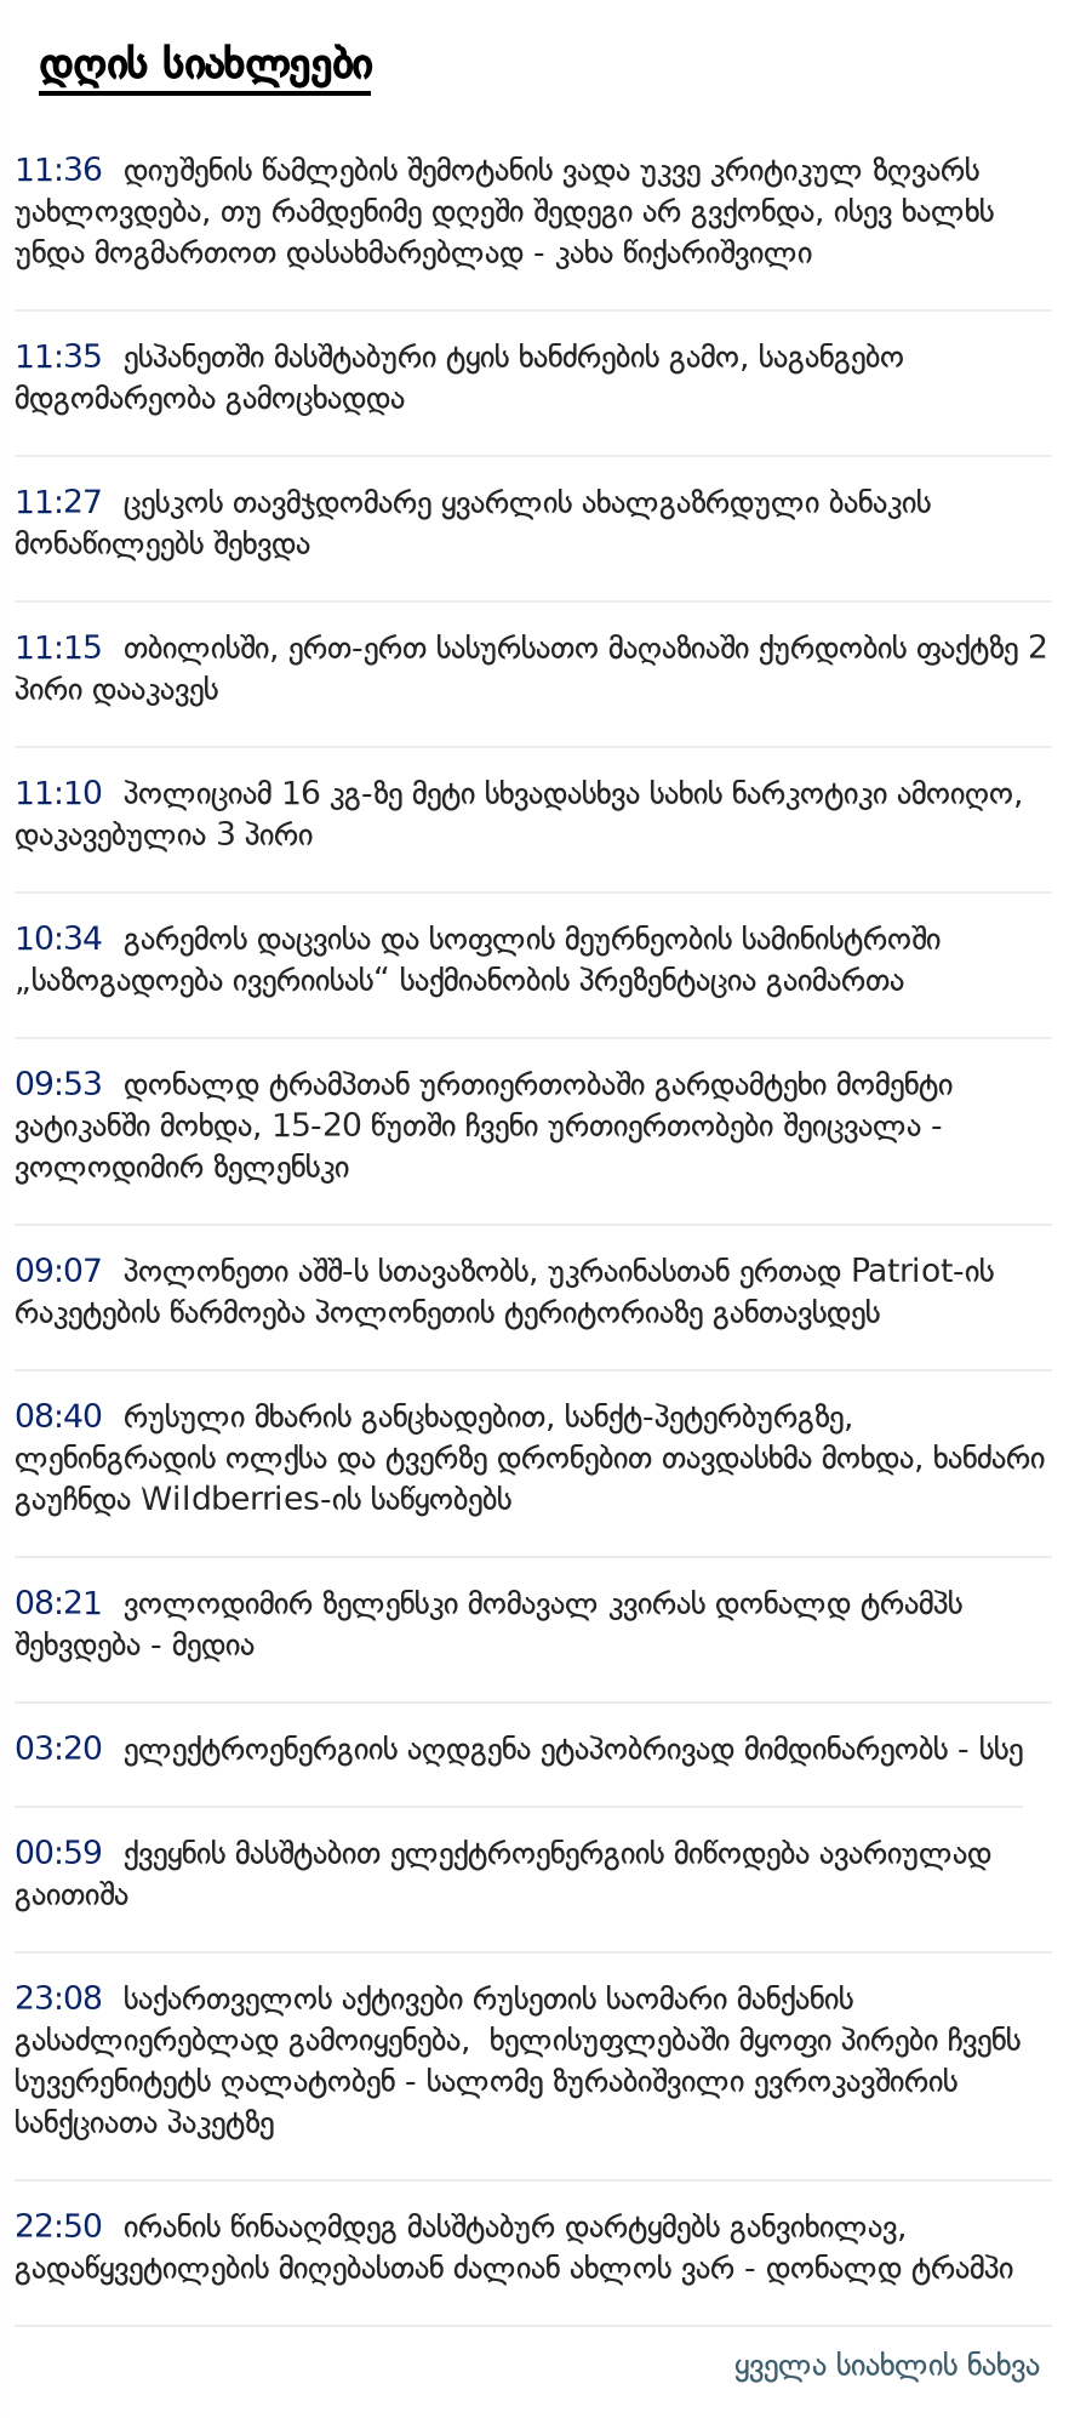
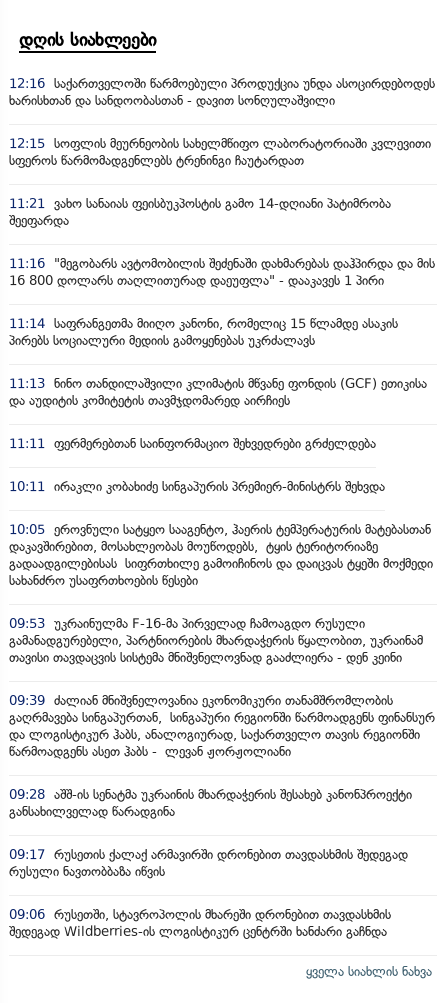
[15,151,994,270] 11:36 დიუშენის წამლების შემოტანის ვადა უკვე კრიტიკულ ზღვარს | უახლოვდება, თუ რამდენიმე დღეში შედეგი არ გვქონდა, ისევ ხალხს | უნდა მოგმართოთ დასახმარებლად - კახა წიქარიშვილი -> [9,76,435,108] 12:16 საქართველოში წარმოებული პროდუქცია უნდა ასოცირდებოდეს | ხარისხთან და სანდოობასთან - დავით სონღულაშვილი
[15,338,904,415] 11:35 ესპანეთში მასშტაბური ტყის ხანძრების გამო, საგანგებო | მდგომარეობა გამოცხადდა -> [9,136,431,168] 12:15 სოფლის მეურნეობის სახელმწიფო ლაბორატორიაში კვლევითი | სფეროს წარმომადგენლებს ტრენინგი ჩაუტარდათ
[15,483,931,561] 11:27 ცესკოს თავმჯდომარე ყვარლის ახალგაზრდული ბანაკის | მონაწილეებს შეხვდა -> [9,196,391,228] 11:21 ვახო სანაიას ფეისბუკპოსტის გამო 14-დღიანი პატიმრობა | შეეფარდა
[15,629,1047,706] 11:15 თბილისში, ერთ-ერთ სასურსათო მაღაზიაში ქურდობის ფაქტზე 2 | პირი დააკავეს -> [9,256,435,288] 11:16 "მეგობარს ავტომობილის შეძენაში დახმარებას დაჰპირდა და მის | 16 800 დოლარს თაღლითურად დაეუფლა" - დააკავეს 1 პირი
[15,774,1023,852] 11:10 პოლიციამ 16 კგ-ზე მეტი სხვადასხვა სახის ნარკოტიკი ამოიღო, | დაკავებულია 3 პირი -> [9,316,398,348] 11:14 საფრანგეთმა მიიღო კანონი, რომელიც 15 წლამდე ასაკის | პირებს სოციალური მედიის გამოყენებას უკრძალავს
[15,920,941,998] 10:34 გარემოს დაცვისა და სოფლის მეურნეობის სამინისტროში | „საზოგადოება ივერიისას“ საქმიანობის პრეზენტაცია გაიმართა -> [9,376,427,408] 11:13 ნინო თანდილაშვილი კლიმატის მწვანე ფონდის (GCF) ეთიკისა | და აუდიტის კომიტეტის თავმჯდომარედ აირჩიეს
[15,1065,953,1184] 09:53 დონალდ ტრამპთან ურთიერთობაში გარდამტეხი მომენტი | ვატიკანში მოხდა, 15-20 წუთში ჩვენი ურთიერთობები შეიცვალა - | ვოლოდიმირ ზელენსკი -> [9,436,376,451] 11:11 ფერმერებთან საინფორმაციო შეხვედრები გრძელდება
[15,1252,994,1330] 09:07 პოლონეთი აშშ-ს სთავაზობს, უკრაინასთან ერთად Patriot-ის | რაკეტების წარმოება პოლონეთის ტერიტორიაზე განთავსდეს -> [9,479,385,494] 10:11 ირაკლი კობახიძე სინგაპურის პრემიერ-მინისტრს შეხვდა
[15,1398,1045,1517] 08:40 რუსული მხარის განცხადებით, სანქტ-პეტერბურგზე, | ლენინგრადის ოლქსა და ტვერზე დრონებით თავდასხმა მოხდა, ხანძარი | გაუჩნდა Wildberries-ის საწყობებს -> [9,522,433,588] 10:05 ეროვნული სატყეო სააგენტო, ჰაერის ტემპერატურის მატებასთან | დაკავშირებით, მოსახლეობას მოუწოდებს, ტყის ტერიტორიაზე | გადაადგილებისას სიფრთხილე გამოიჩინოს და დაიცვას ტყეში მოქმედი | სახანძრო უსაფრთხოების წესები
[15,1584,962,1662] 08:21 ვოლოდიმირ ზელენსკი მომავალ კვირას დონალდ ტრამპს | შეხვდება - მედია -> [9,616,423,665] 09:53 უკრაინულმა F-16-მა პირველად ჩამოაგდო რუსული | გამანადგურებელი, პარტნიორების მხარდაჭერის წყალობით, უკრაინამ | თავისი თავდაცვის სისტემა მნიშვნელოვნად გააძლიერა - დენ კეინი
[15,1730,1023,1766] 03:20 ელექტროენერგიის აღდგენა ეტაპობრივად მიმდინარეობს - სსე -> [9,693,435,759] 09:39 ძალიან მნიშვნელოვანია ეკონომიკური თანამშრომლობის | გაღრმავება სინგაპურთან, სინგაპური რეგიონში წარმოადგენს ფინანსურ | და ლოგისტიკურ ჰაბს, ანალოგიურად, საქართველო თავის რეგიონში | წარმოადგენს ასეთ ჰაბს - ლევან ჟორჟოლიანი
[15,1834,991,1912] 00:59 ქვეყნის მასშტაბით ელექტროენერგიის მიწოდება ავარიულად | გაითიშა -> [9,787,412,819] 09:28 აშშ-ის სენატმა უკრაინის მხარდაჭერის შესახებ კანონპროექტი | განსახილველად წარადგინა
[15,1980,1021,2140] 23:08 საქართველოს აქტივები რუსეთის საომარი მანქანის | გასაძლიერებლად გამოიყენება, ხელისუფლებაში მყოფი პირები ჩვენს | სუვერენიტეტს ღალატობენ - სალომე ზურაბიშვილი ევროკავშირის | სანქციათა პაკეტზე -> [9,847,408,879] 09:17 რუსეთის ქალაქ არმავირში დრონებით თავდასხმის შედეგად | რუსული ნავთობბაზა იწვის
[15,2208,1013,2285] 22:50 ირანის წინააღმდეგ მასშტაბურ დარტყმებს განვიხილავ, | გადაწყვეტილების მიღებასთან ძალიან ახლოს ვარ - დონალდ ტრამპი -> [9,907,391,939] 09:06 რუსეთში, სტავროპოლის მხარეში დრონებით თავდასხმის | შედეგად Wildberries-ის ლოგისტიკურ ცენტრში ხანძარი გაჩნდა

